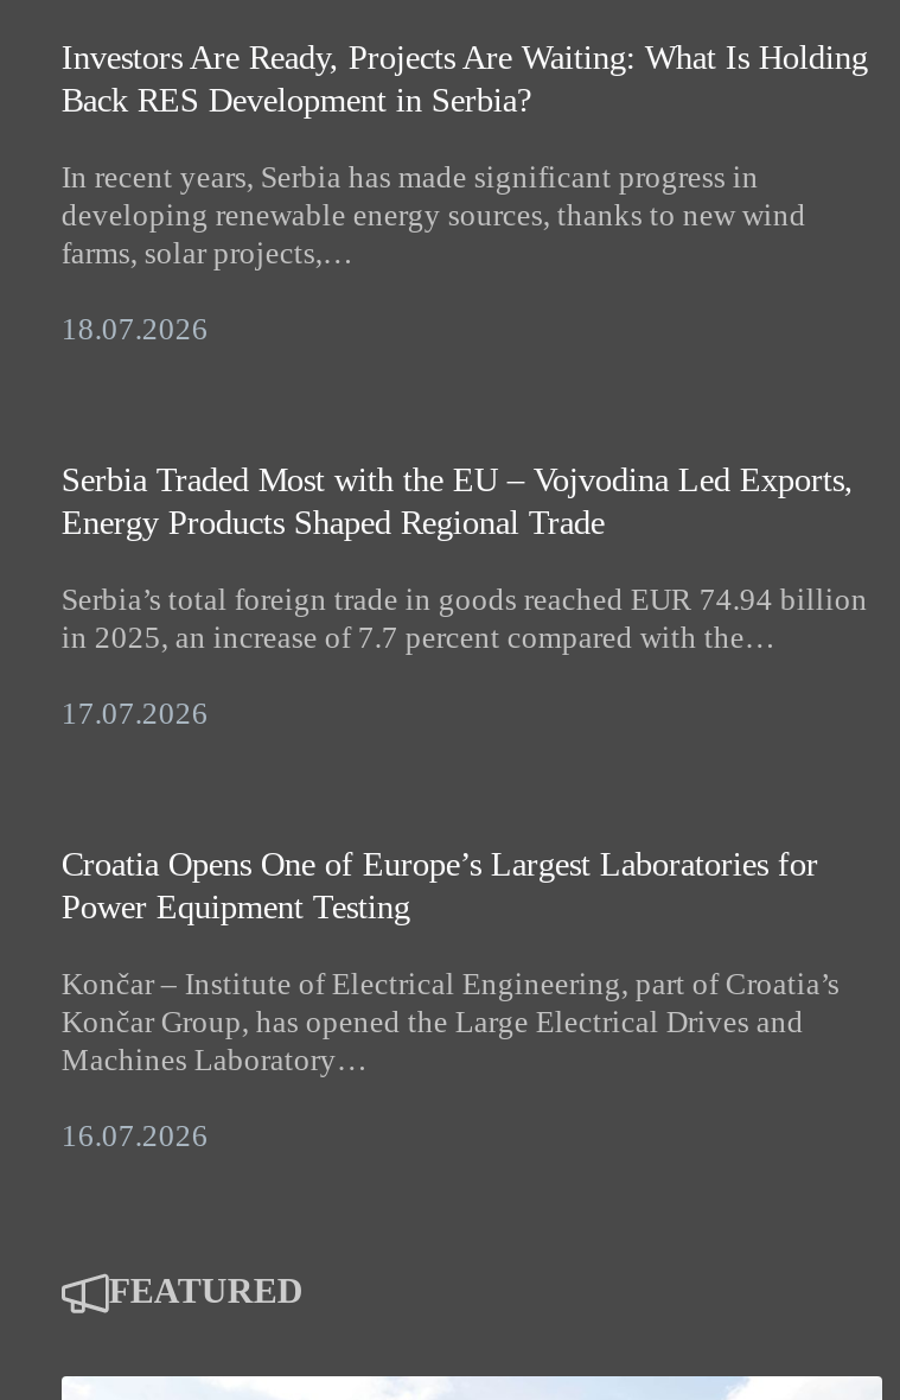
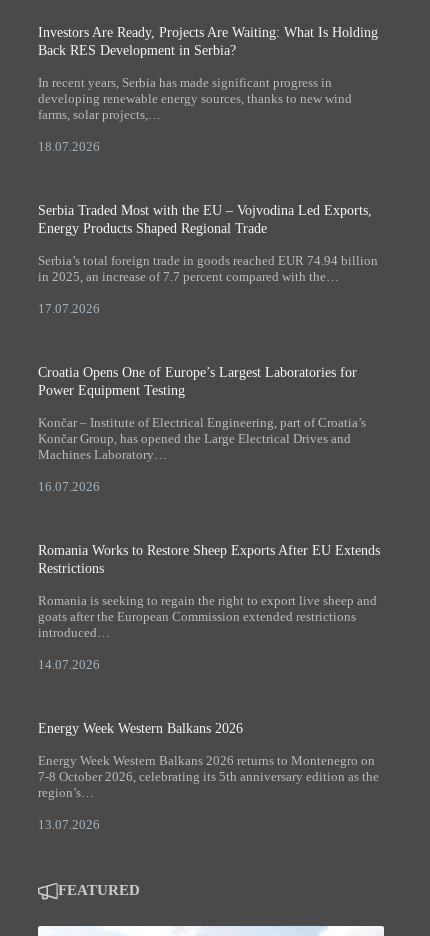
none -> [38,542,380,672] Romania Works to Restore Sheep Exports After EU Extends | Restrictions | Romania is seeking to regain the right to export live sheep and | goats after the European Commission extended restrictions | introduced… | 14.07.2026
none -> [38,720,379,832] Energy Week Western Balkans 2026 | Energy Week Western Balkans 2026 returns to Montenegro on | 7-8 October 2026, celebrating its 5th anniversary edition as the | region’s… | 13.07.2026

